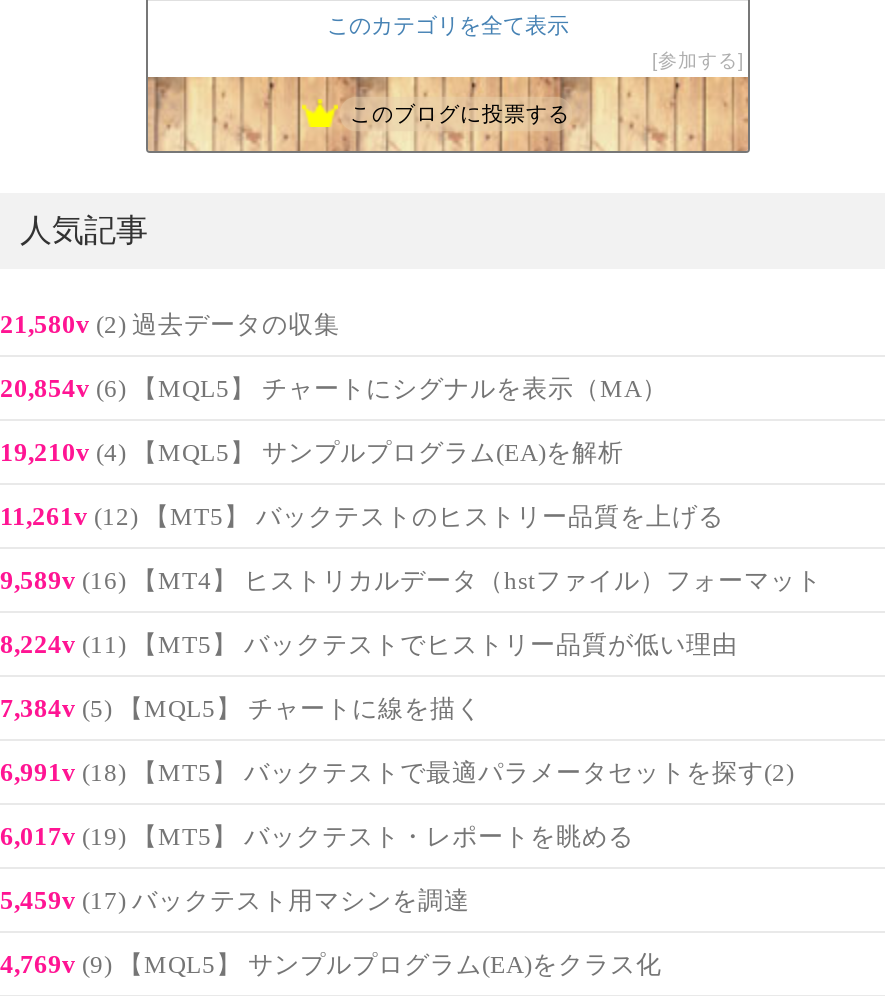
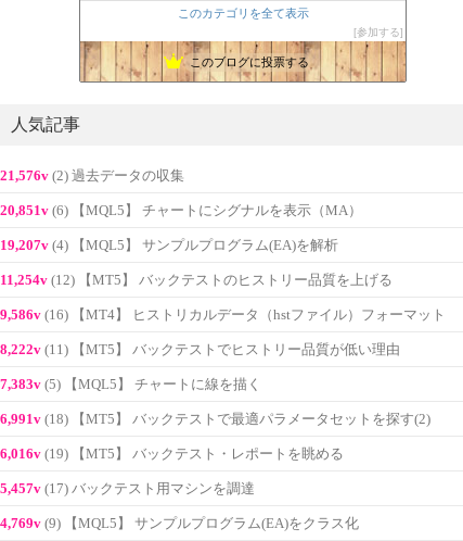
[0,309,340,339] 21,580v (2) 過去データの収集 -> [0,168,184,184] 21,576v (2) 過去データの収集
[0,373,668,403] 20,854v (6) 【MQL5】 チャートにシグナルを表示（MA） -> [0,203,362,219] 20,851v (6) 【MQL5】 チャートにシグナルを表示（MA）
[0,437,624,467] 19,210v (4) 【MQL5】 サンプルプログラム(EA)を解析 -> [0,237,338,254] 19,207v (4) 【MQL5】 サンプルプログラム(EA)を解析
[0,501,724,531] 11,261v (12) 【MT5】 バックテストのヒストリー品質を上げる -> [0,272,393,288] 11,254v (12) 【MT5】 バックテストのヒストリー品質を上げる
[0,565,822,595] 9,589v (16) 【MT4】 ヒストリカルデータ（hstファイル）フォーマット -> [0,307,446,323] 9,586v (16) 【MT4】 ヒストリカルデータ（hstファイル）フォーマット
[0,629,738,659] 8,224v (11) 【MT5】 バックテストでヒストリー品質が低い理由 -> [0,342,400,358] 8,222v (11) 【MT5】 バックテストでヒストリー品質が低い理由
[0,693,482,723] 7,384v (5) 【MQL5】 チャートに線を描く -> [0,376,261,393] 7,383v (5) 【MQL5】 チャートに線を描く
[0,821,634,851] 6,017v (19) 【MT5】 バックテスト・レポートを眺める -> [0,446,344,462] 6,016v (19) 【MT5】 バックテスト・レポートを眺める
[0,885,470,915] 5,459v (17) バックテスト用マシンを調達 -> [0,481,255,497] 5,457v (17) バックテスト用マシンを調達

